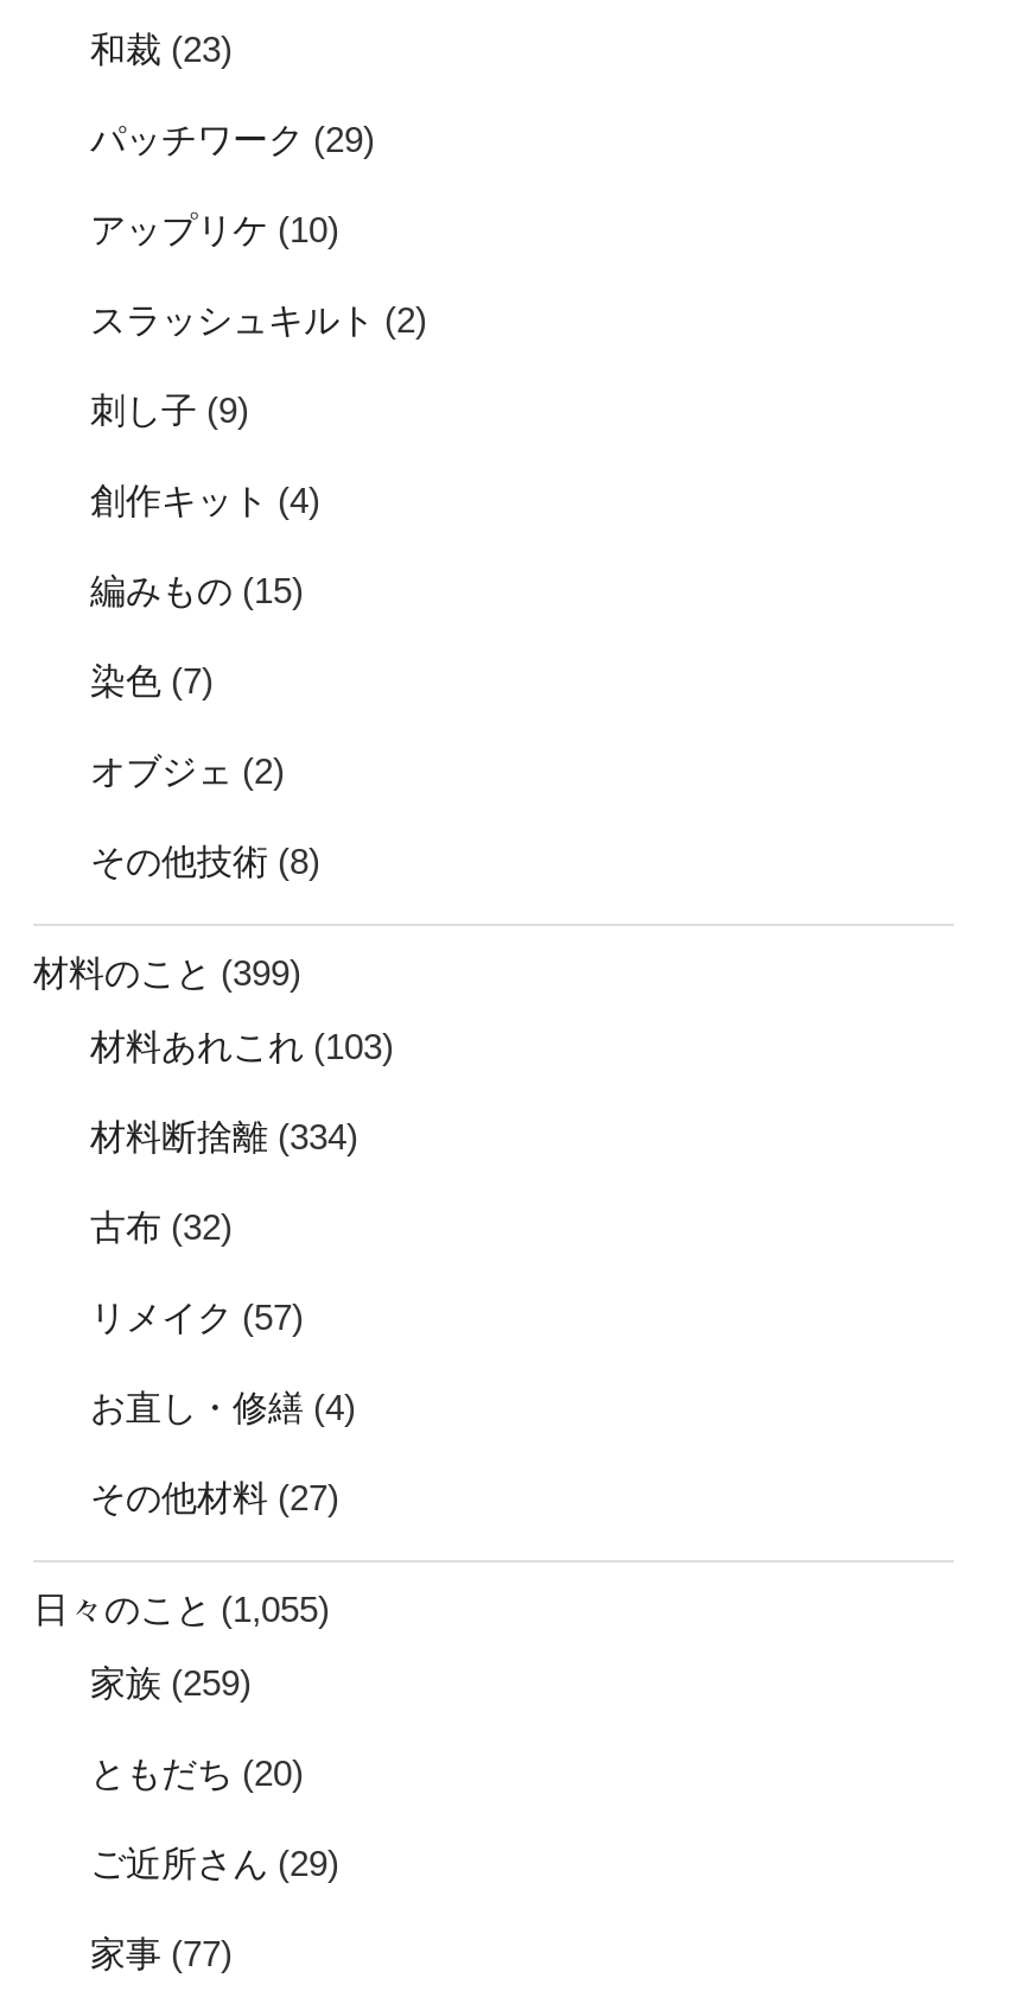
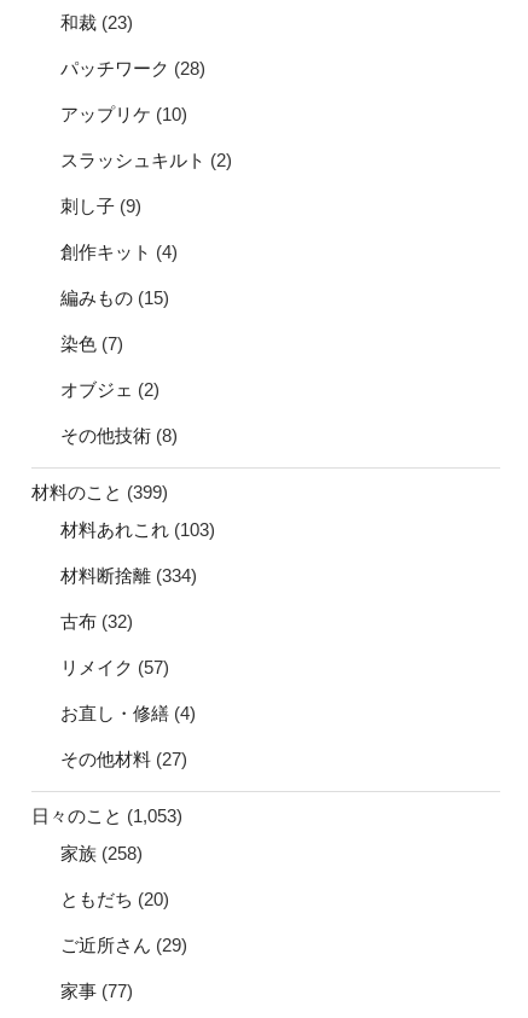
[90,119,375,160] パッチワーク(29) -> [60,58,205,79] パッチワーク(28)
[33,1588,330,1628] 日々のこと(1,055) -> [31,805,182,826] 日々のこと(1,053)
[90,1663,252,1703] 家族(259) -> [60,843,143,864] 家族(258)

